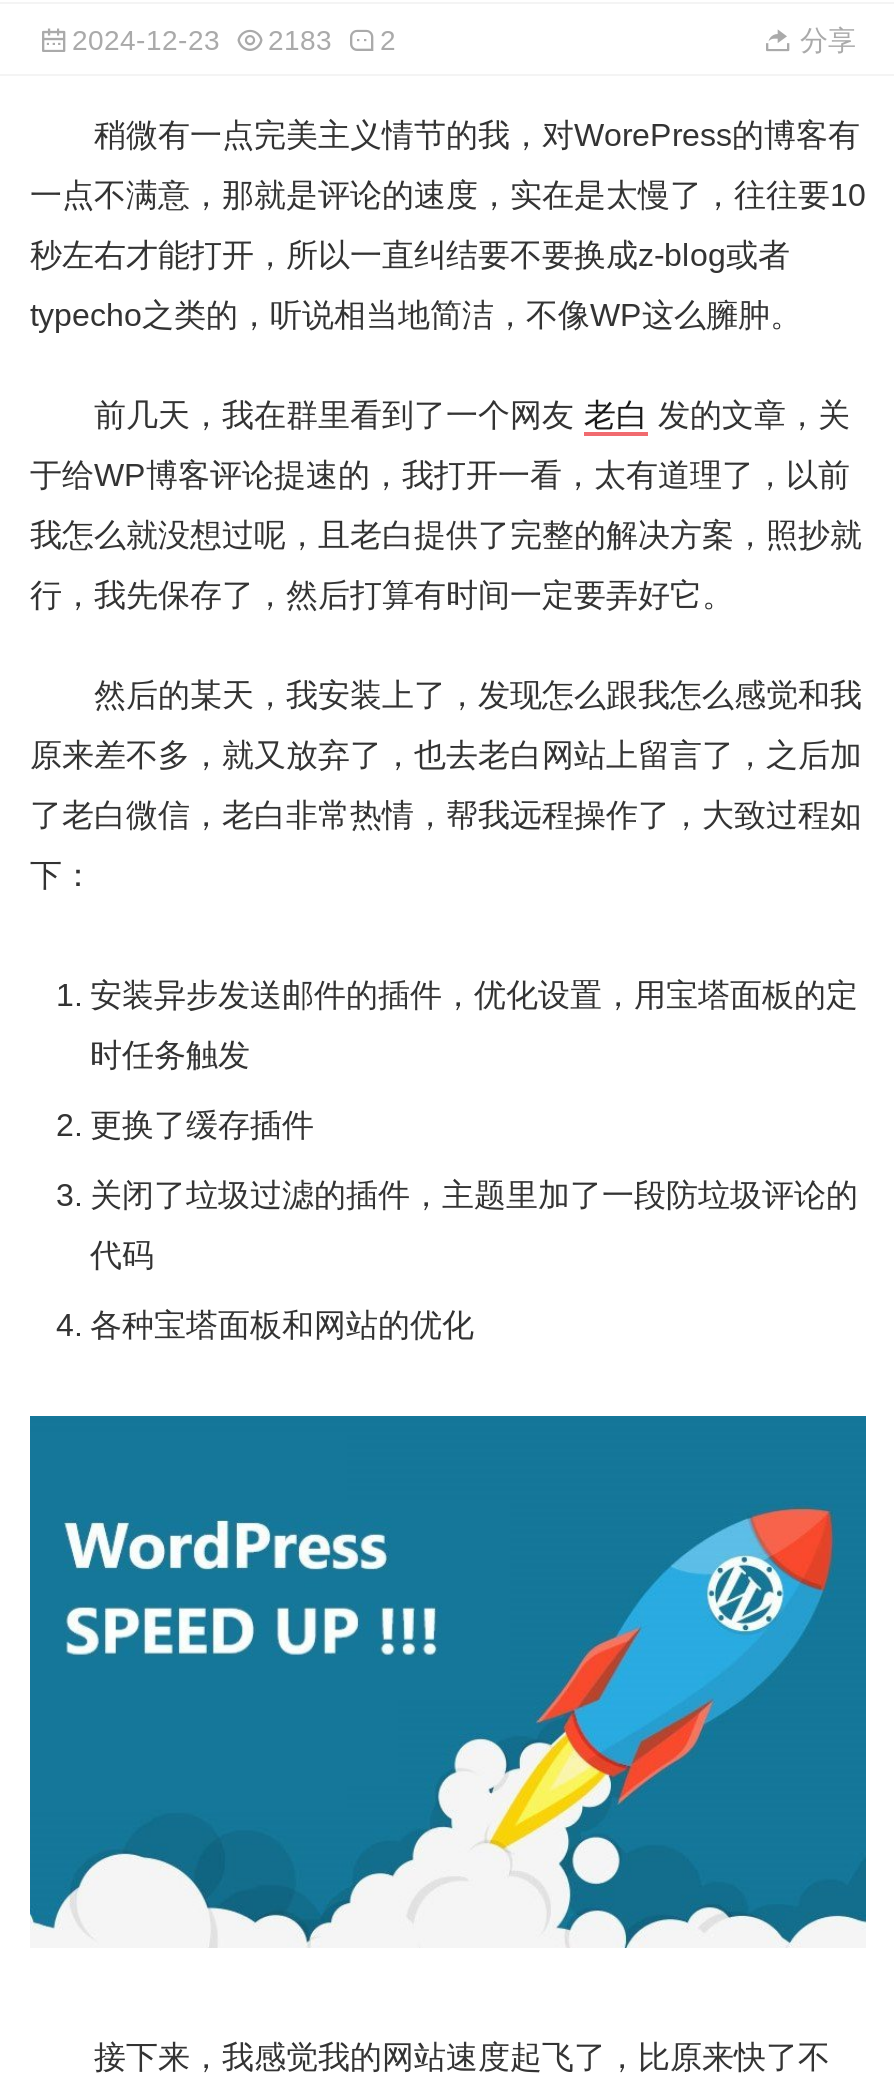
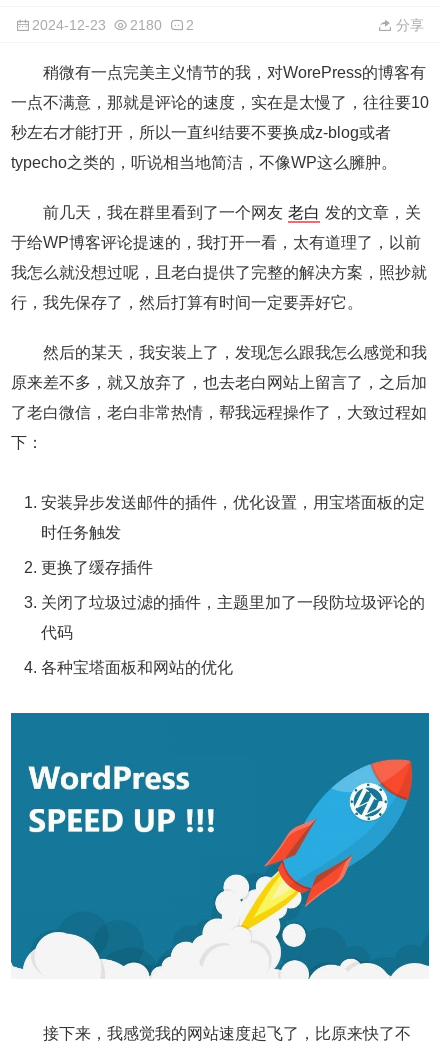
[72,23,396,55] 2024-12-23 2183 2 -> [32,16,194,32] 2024-12-23 2180 2

